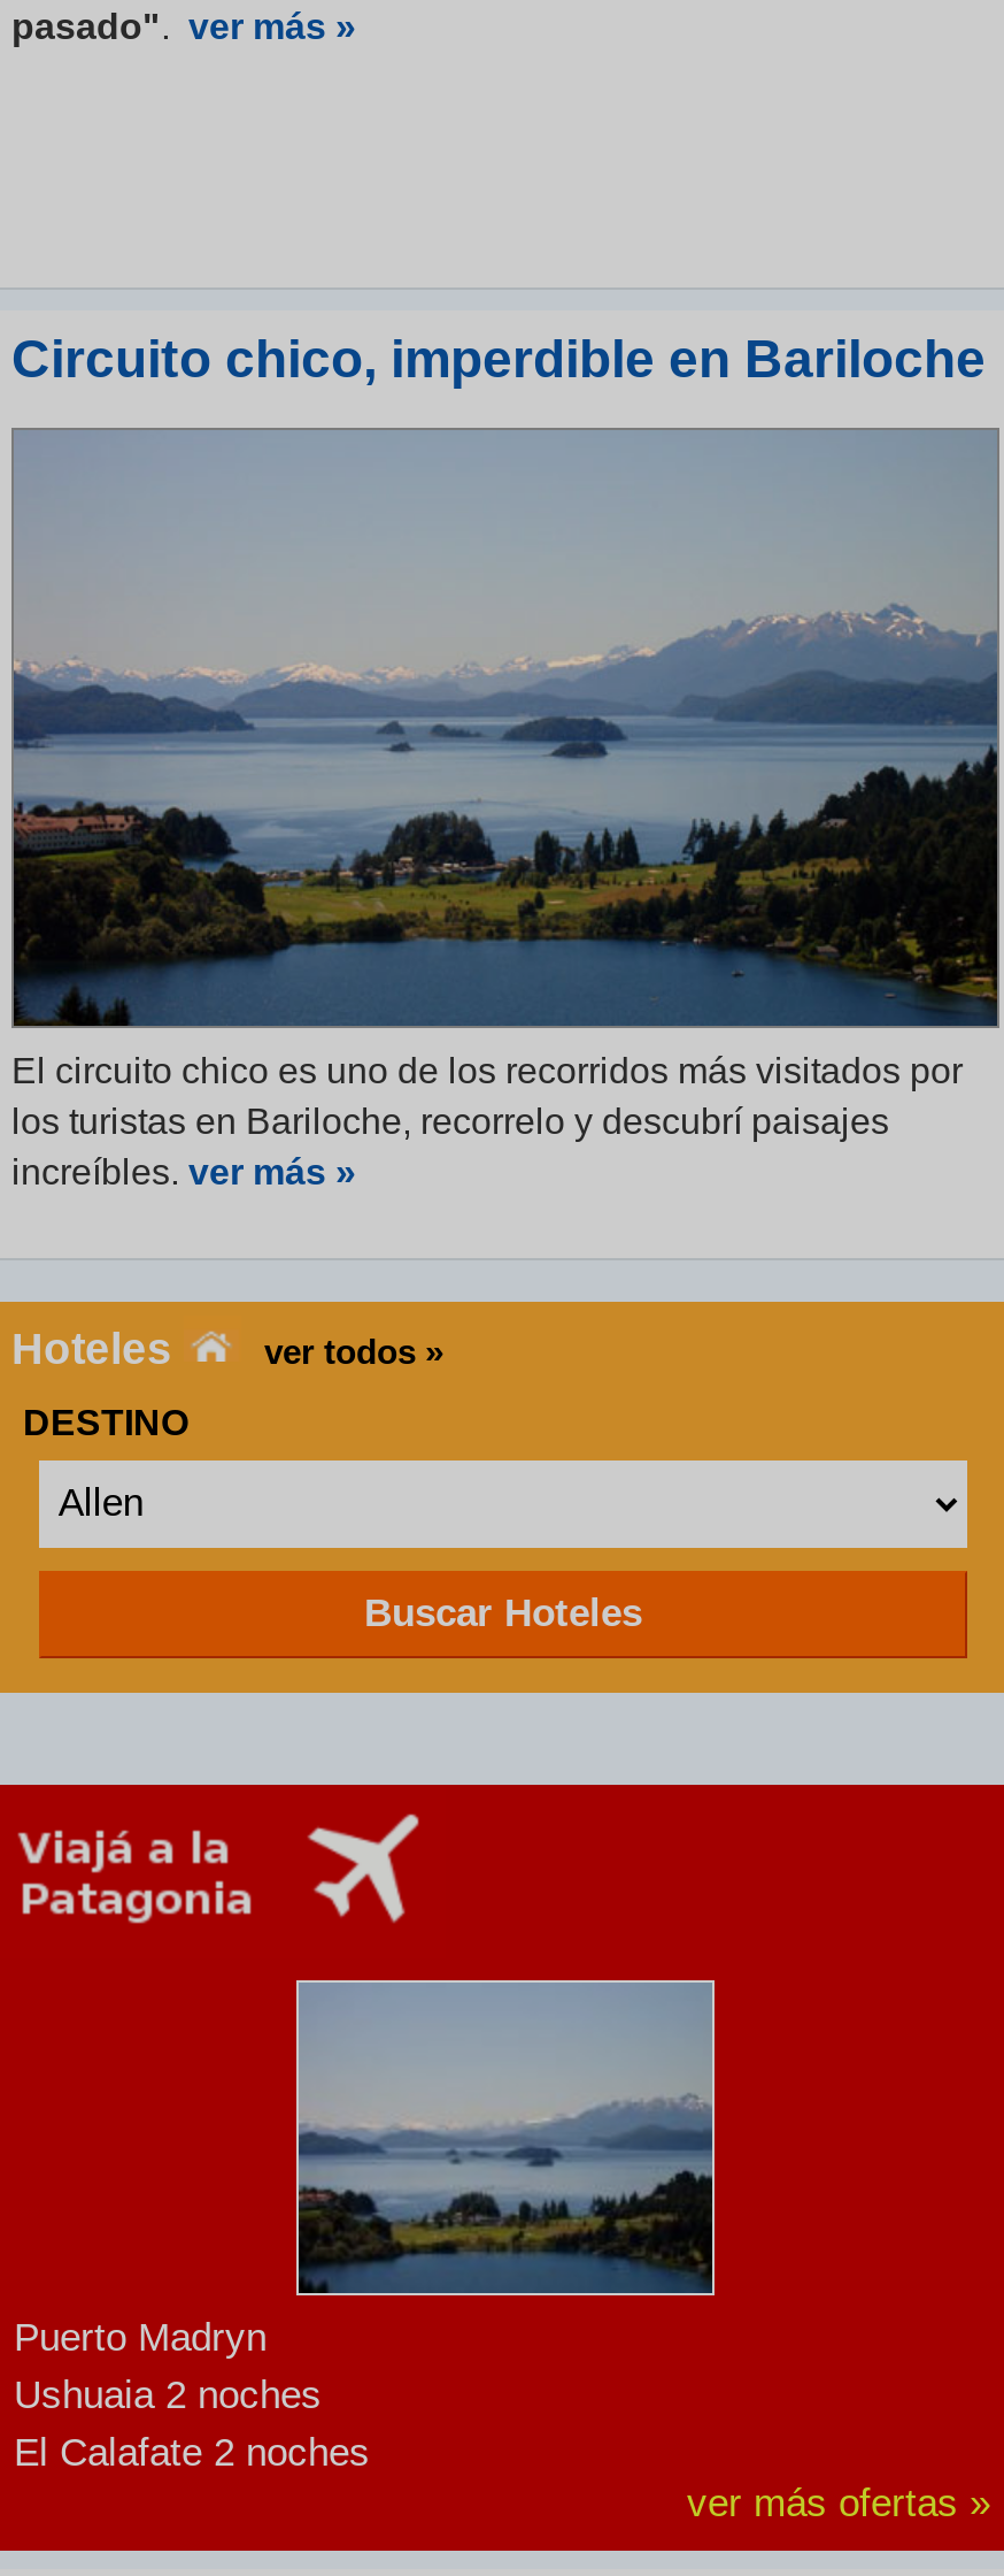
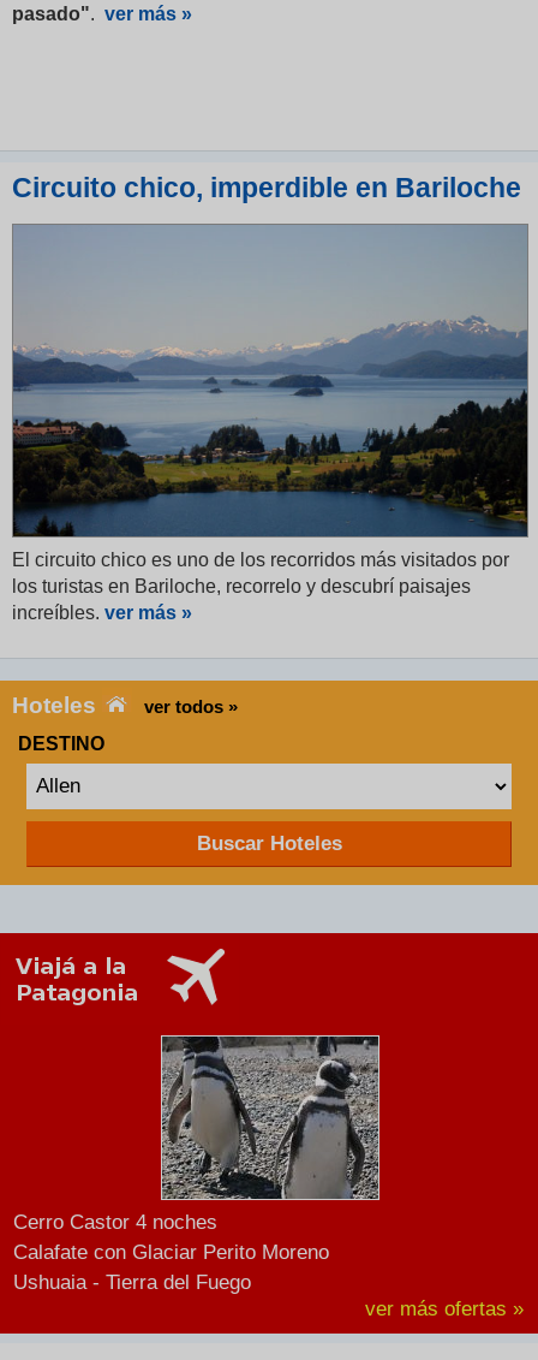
[14,1980,715,2475] [image] | Puerto Madryn | Ushuaia 2 noches | El Calafate 2 noches -> [13,1035,379,1294] [image] | Cerro Castor 4 noches | Calafate con Glaciar Perito Moreno | Ushuaia - Tierra del Fuego

